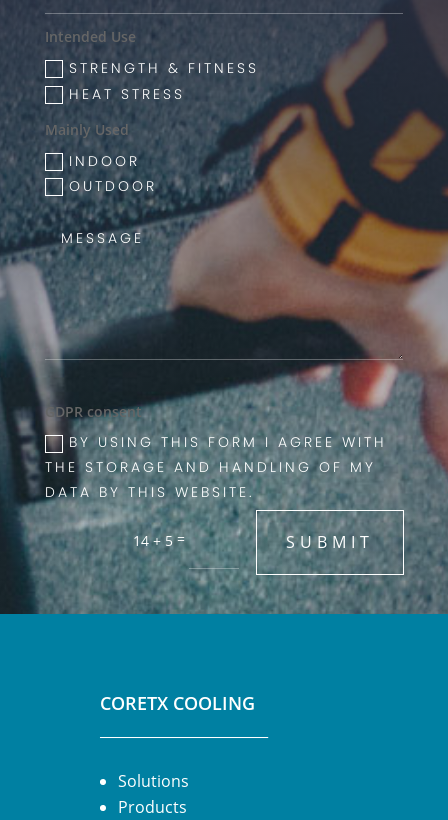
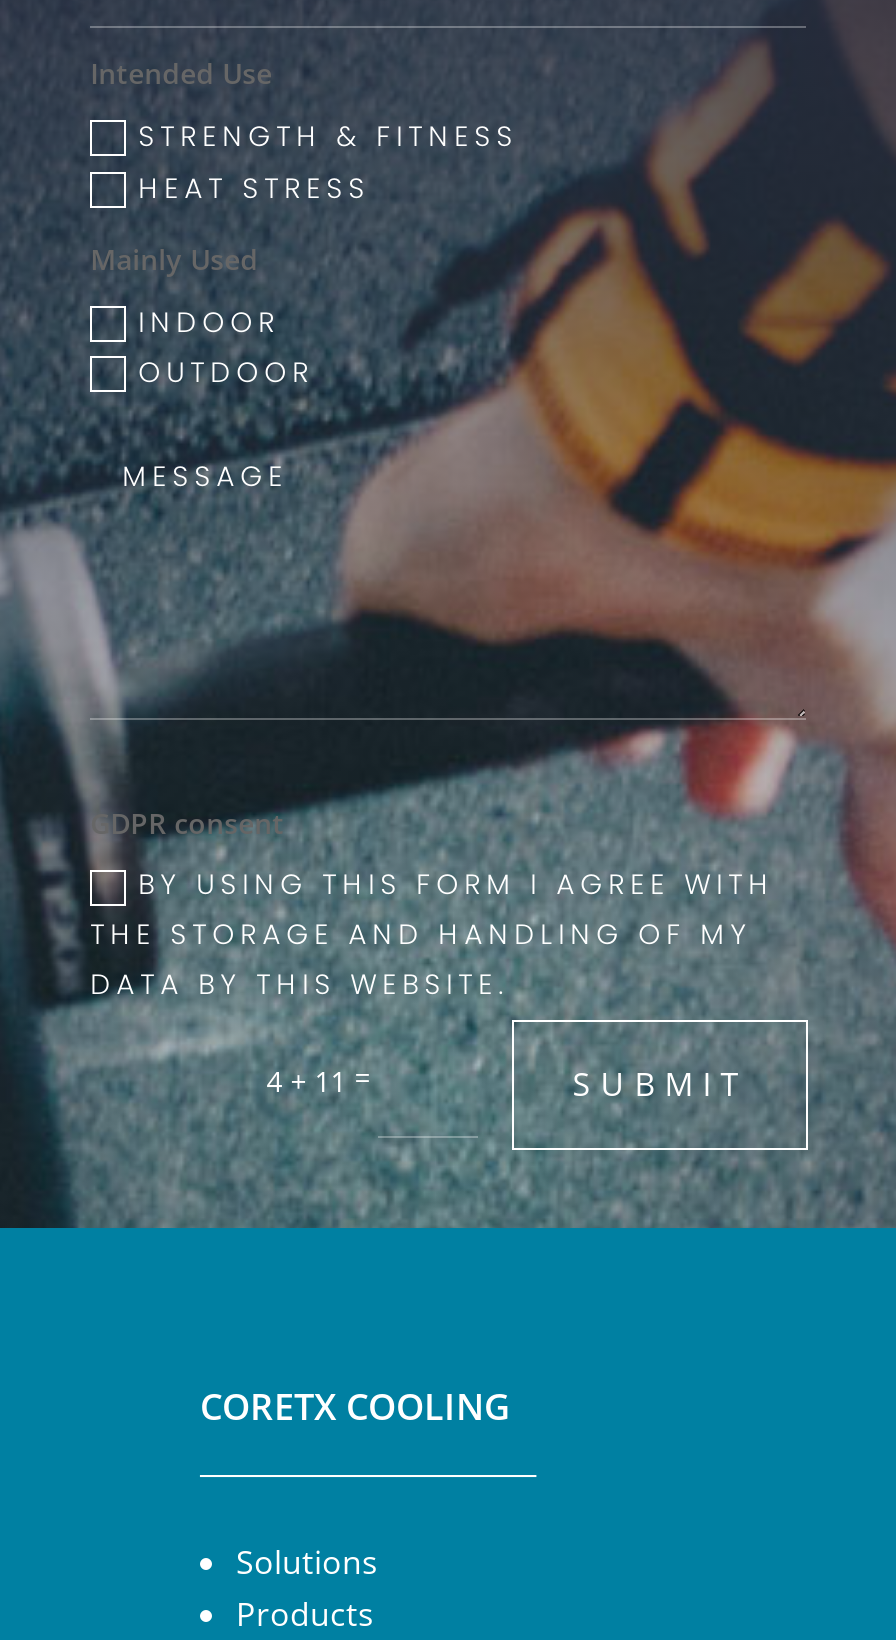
[133,529,189,550] 14 + 5 = -> [266,1058,378,1099] 4 + 11 =

